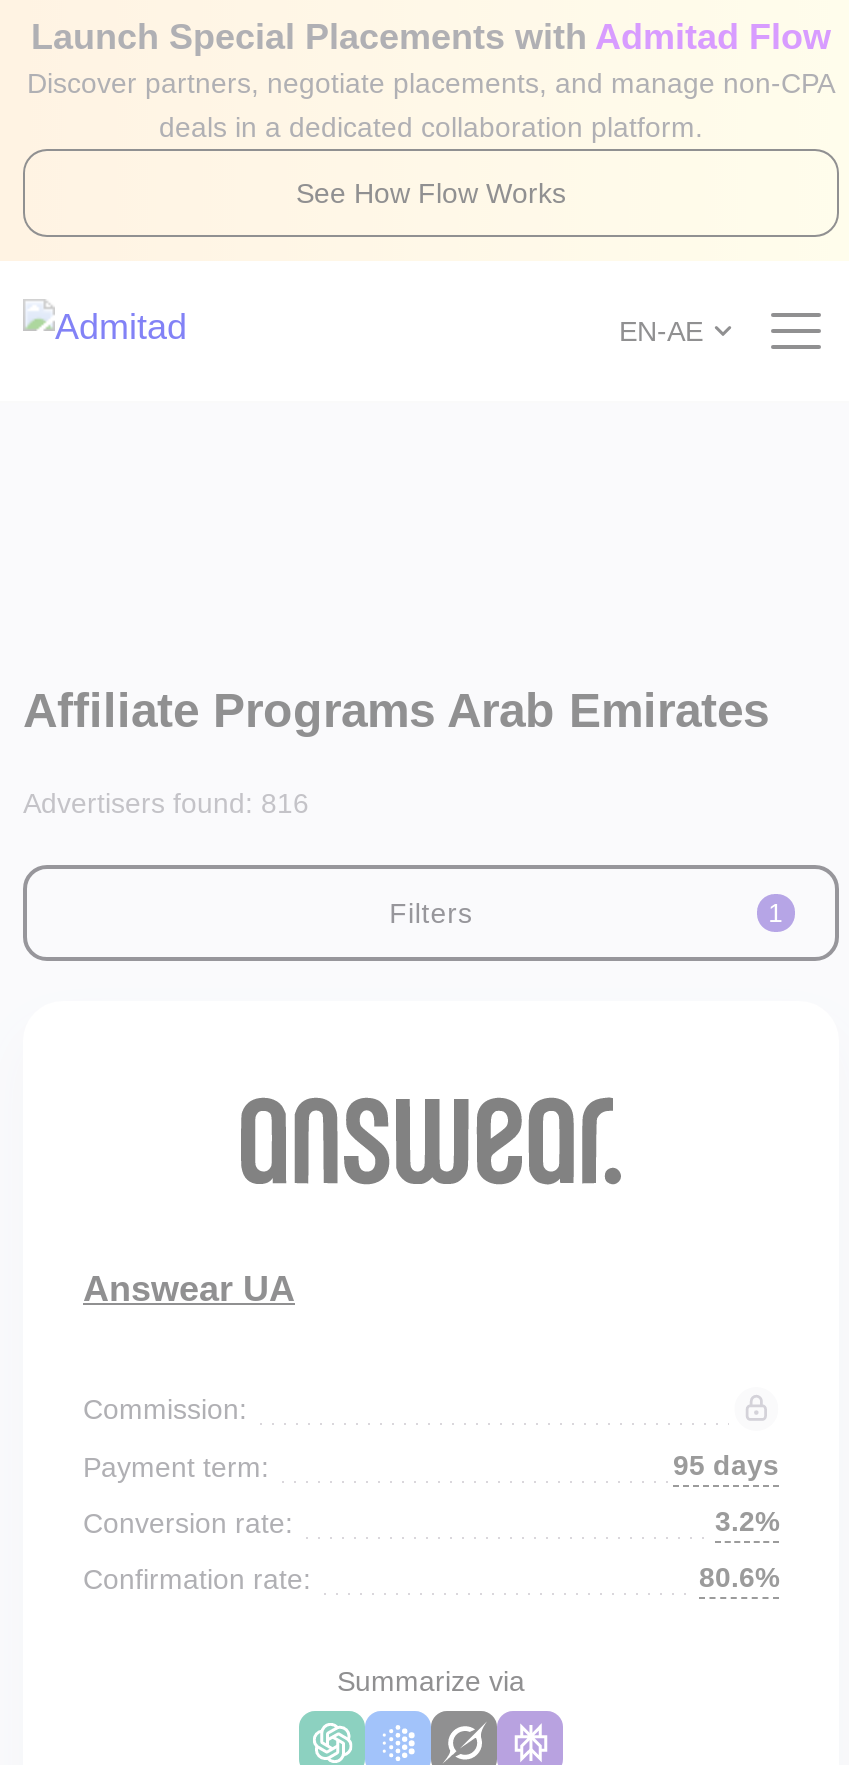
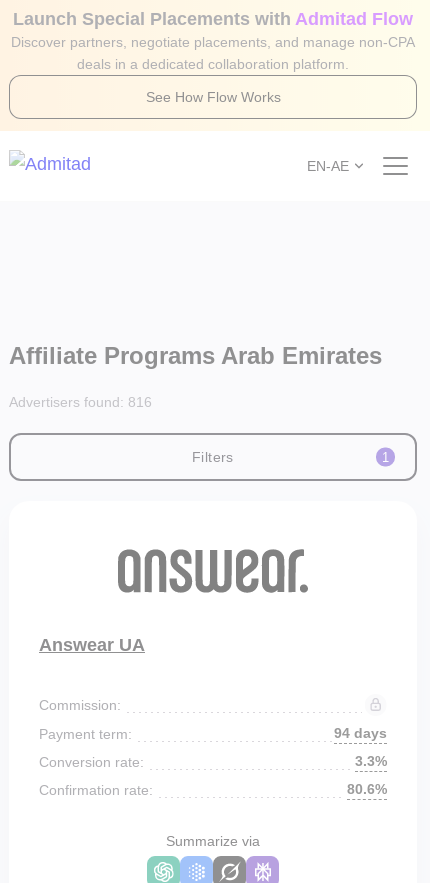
[673,1449,779,1481] 95 days -> [334,725,387,741] 94 days
[715,1505,779,1537] 3.2% -> [355,753,387,769] 3.3%

